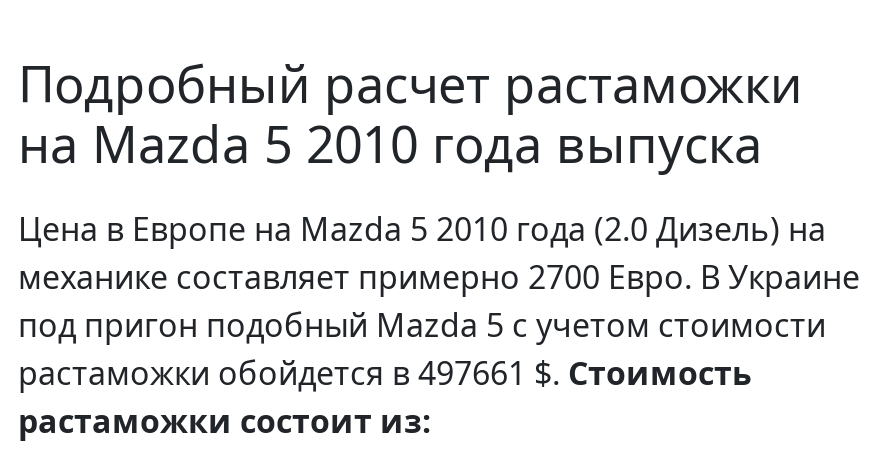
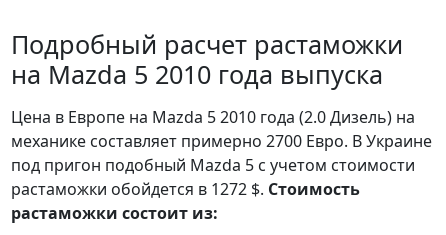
[18,351,752,395] растаможки обойдется в 497661 $. Стоимость -> [11,178,360,200] растаможки обойдется в 1272 $. Стоимость

